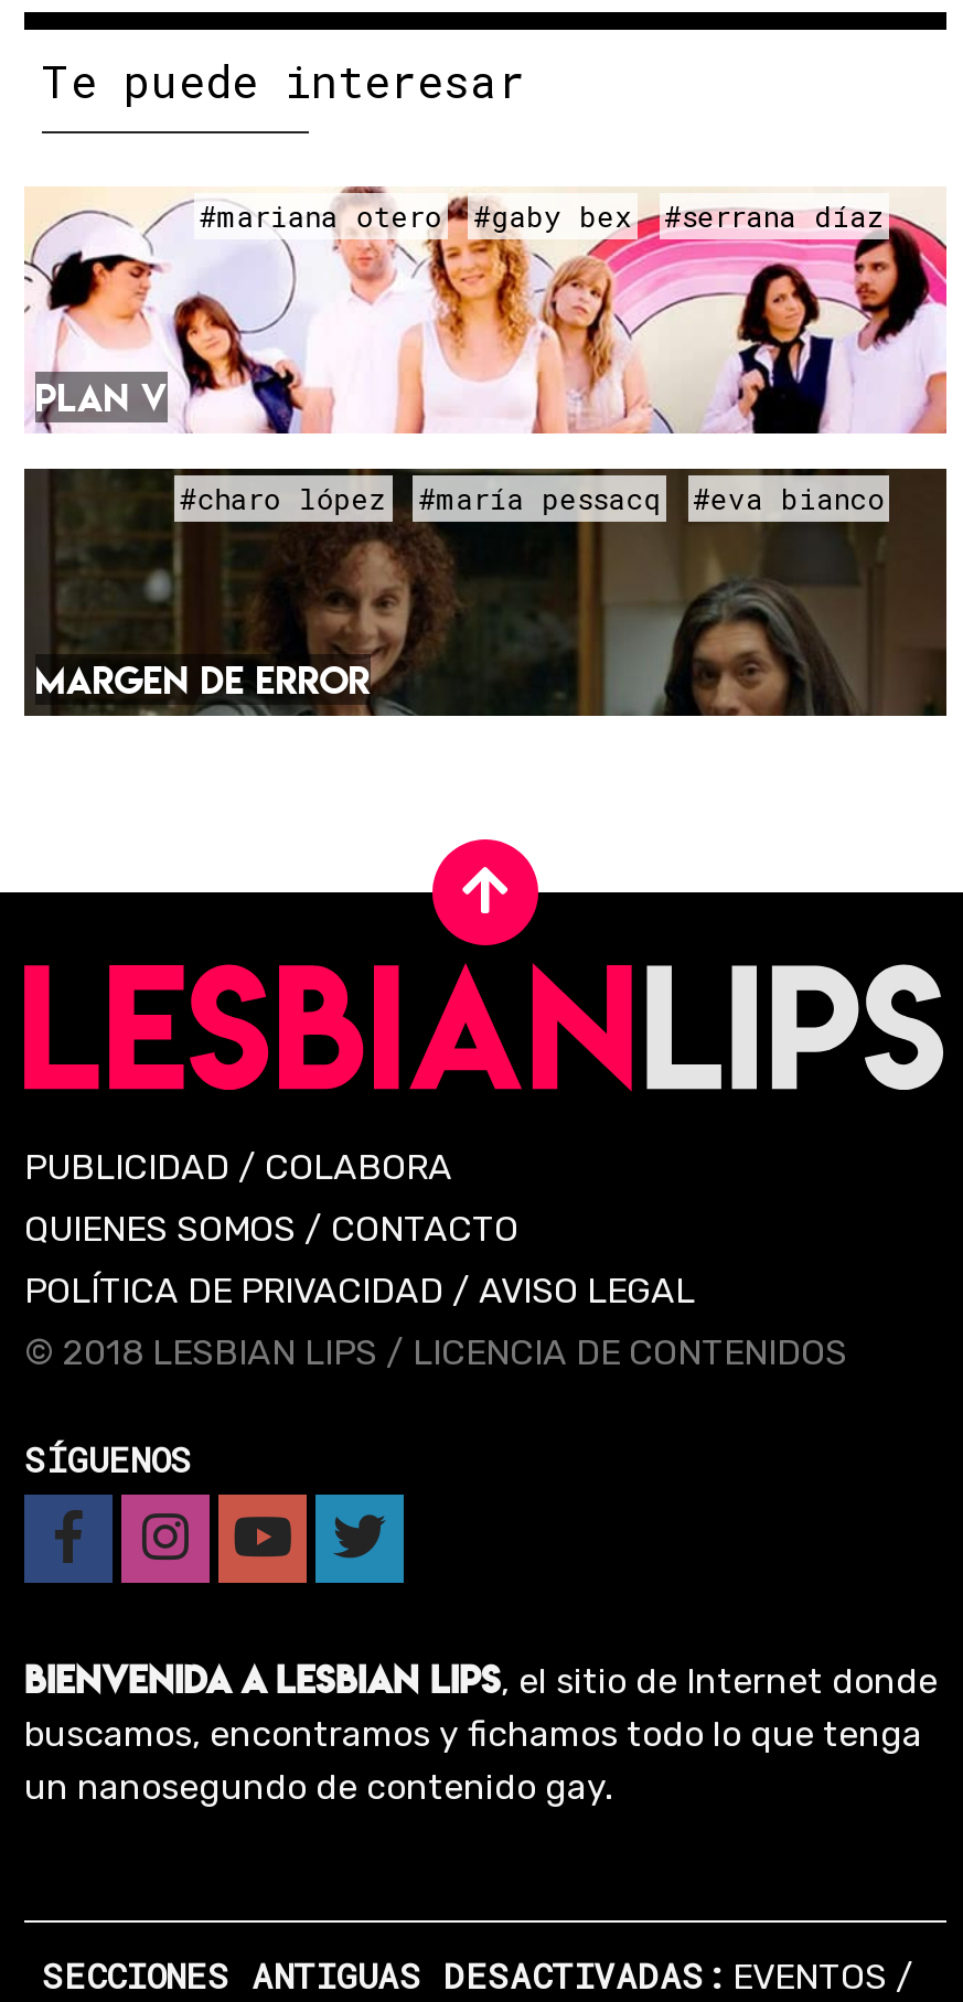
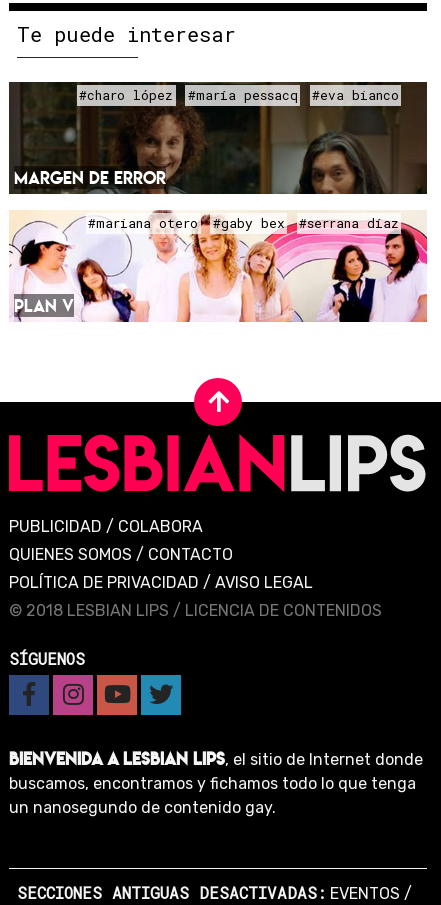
moved [24,186,949,436] -> [9,210,428,323]: [image] | #mariana otero | #gaby bex | #serrana díaz
moved [35,371,167,422] -> [14,294,74,317]: PLAN V
moved [33,467,944,718] -> [13,81,426,195]: [image] | #charo lópez | #maría pessacq | #eva bianco | MARGEN DE ERROR

